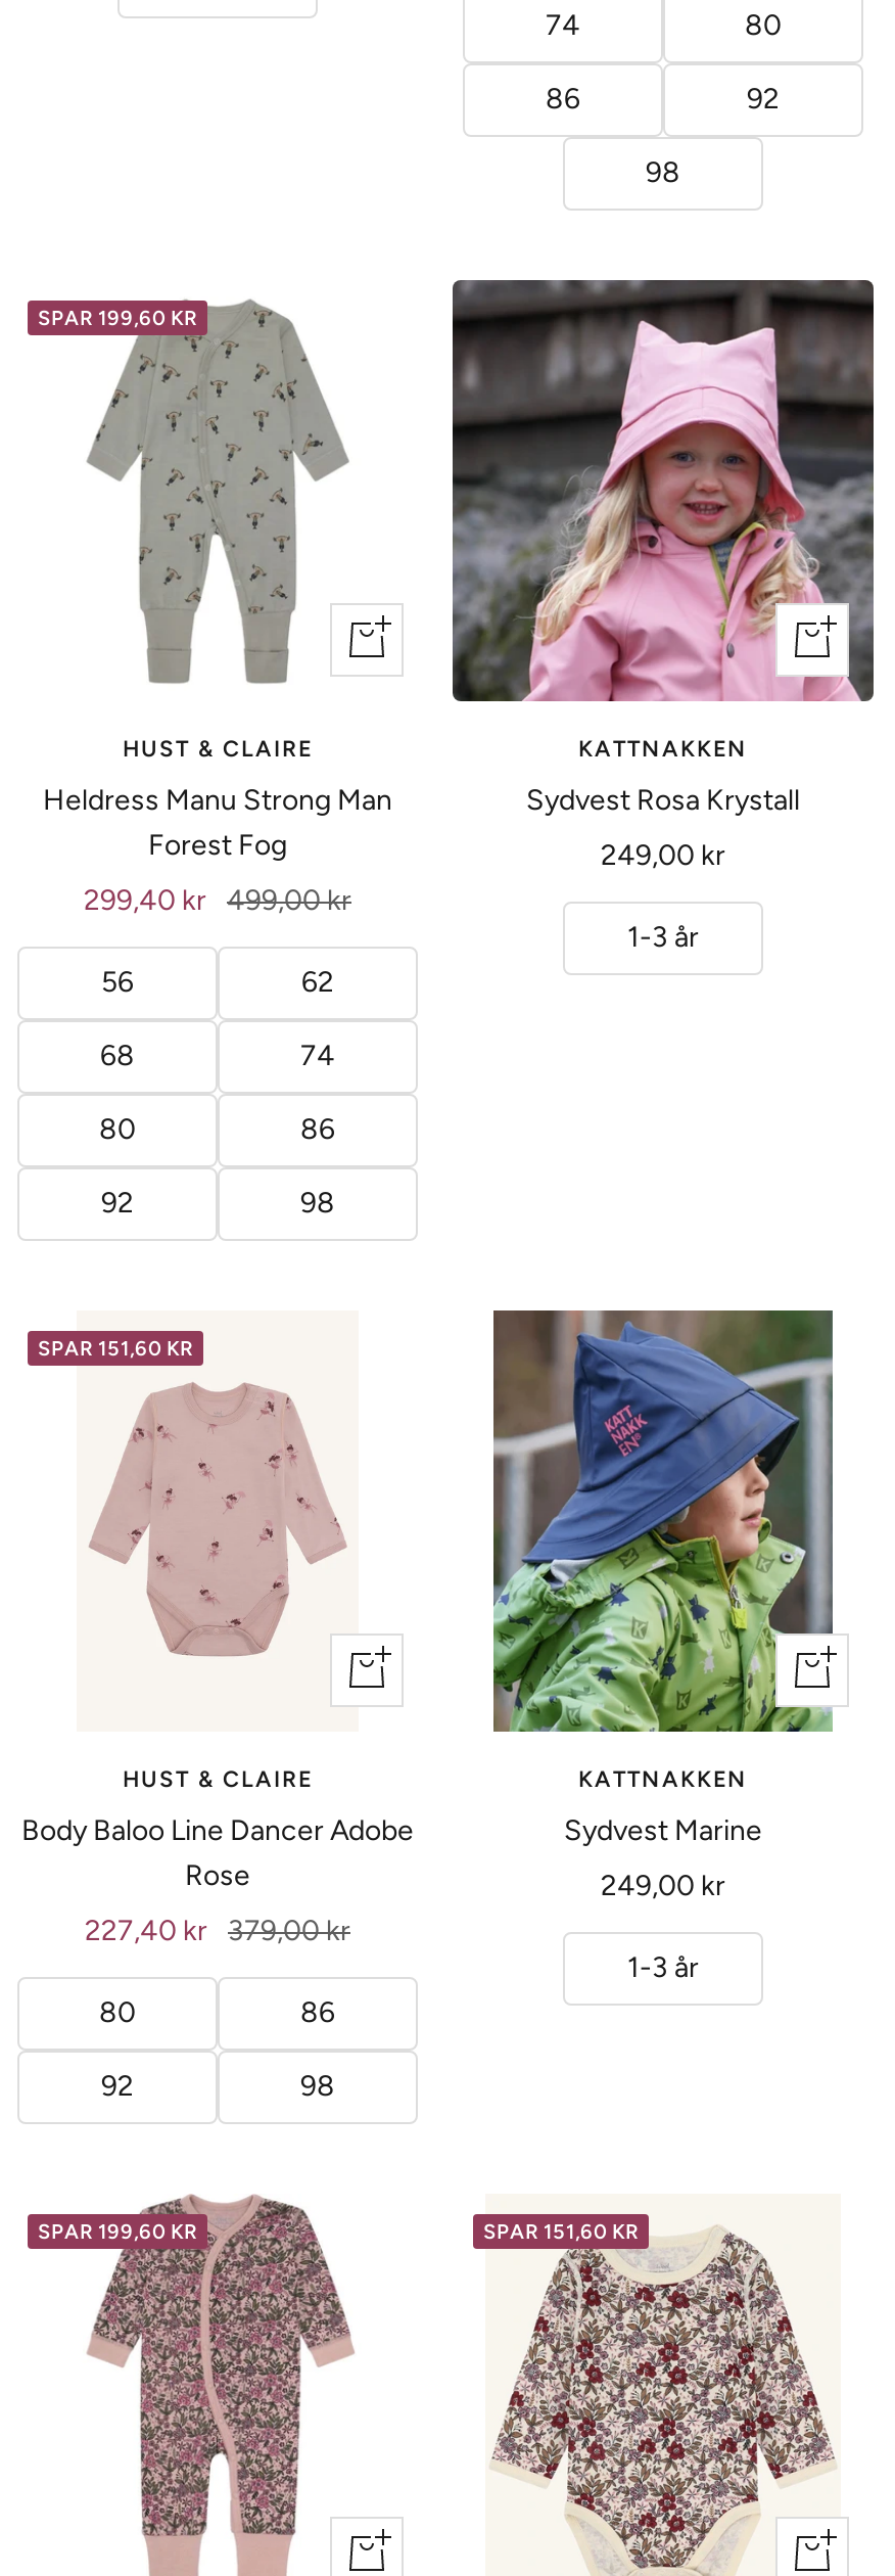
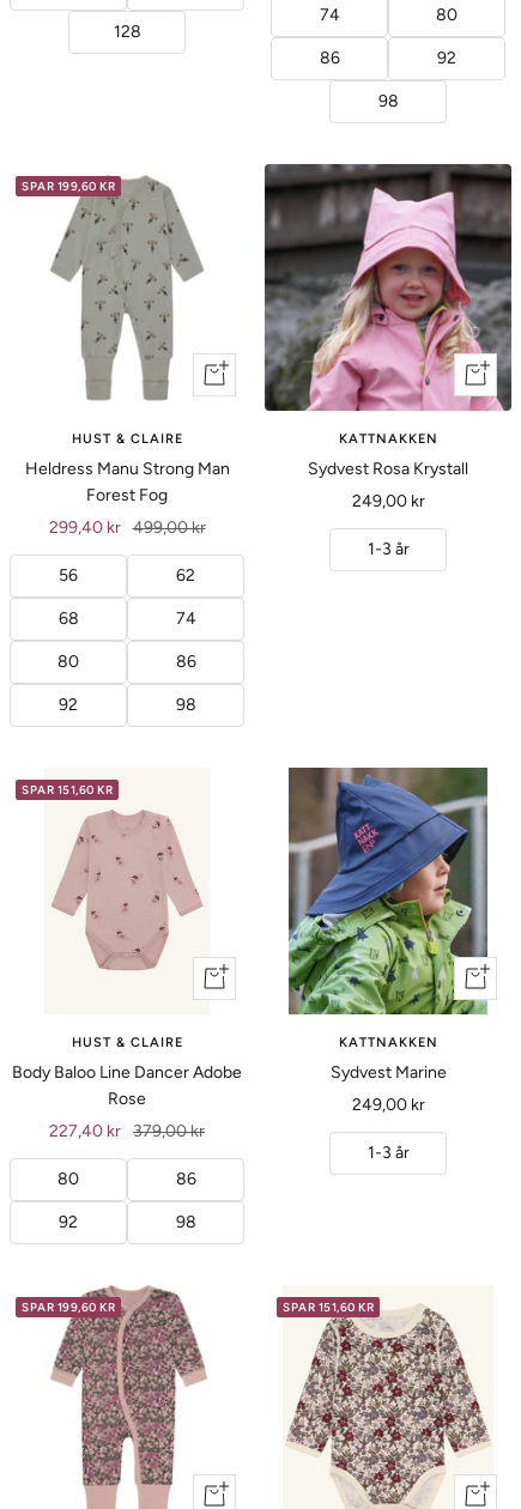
none -> [113,21,141,41] 128

